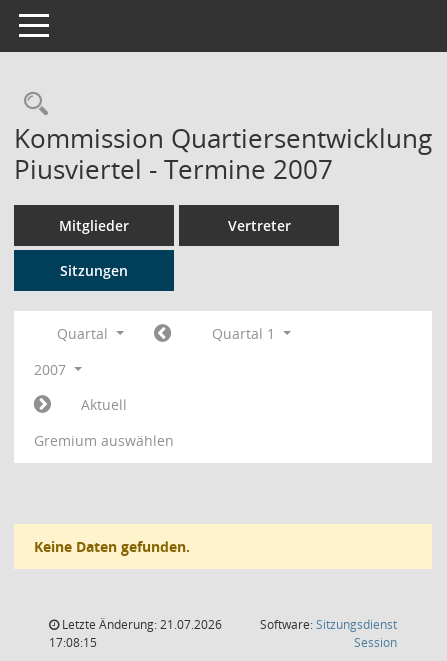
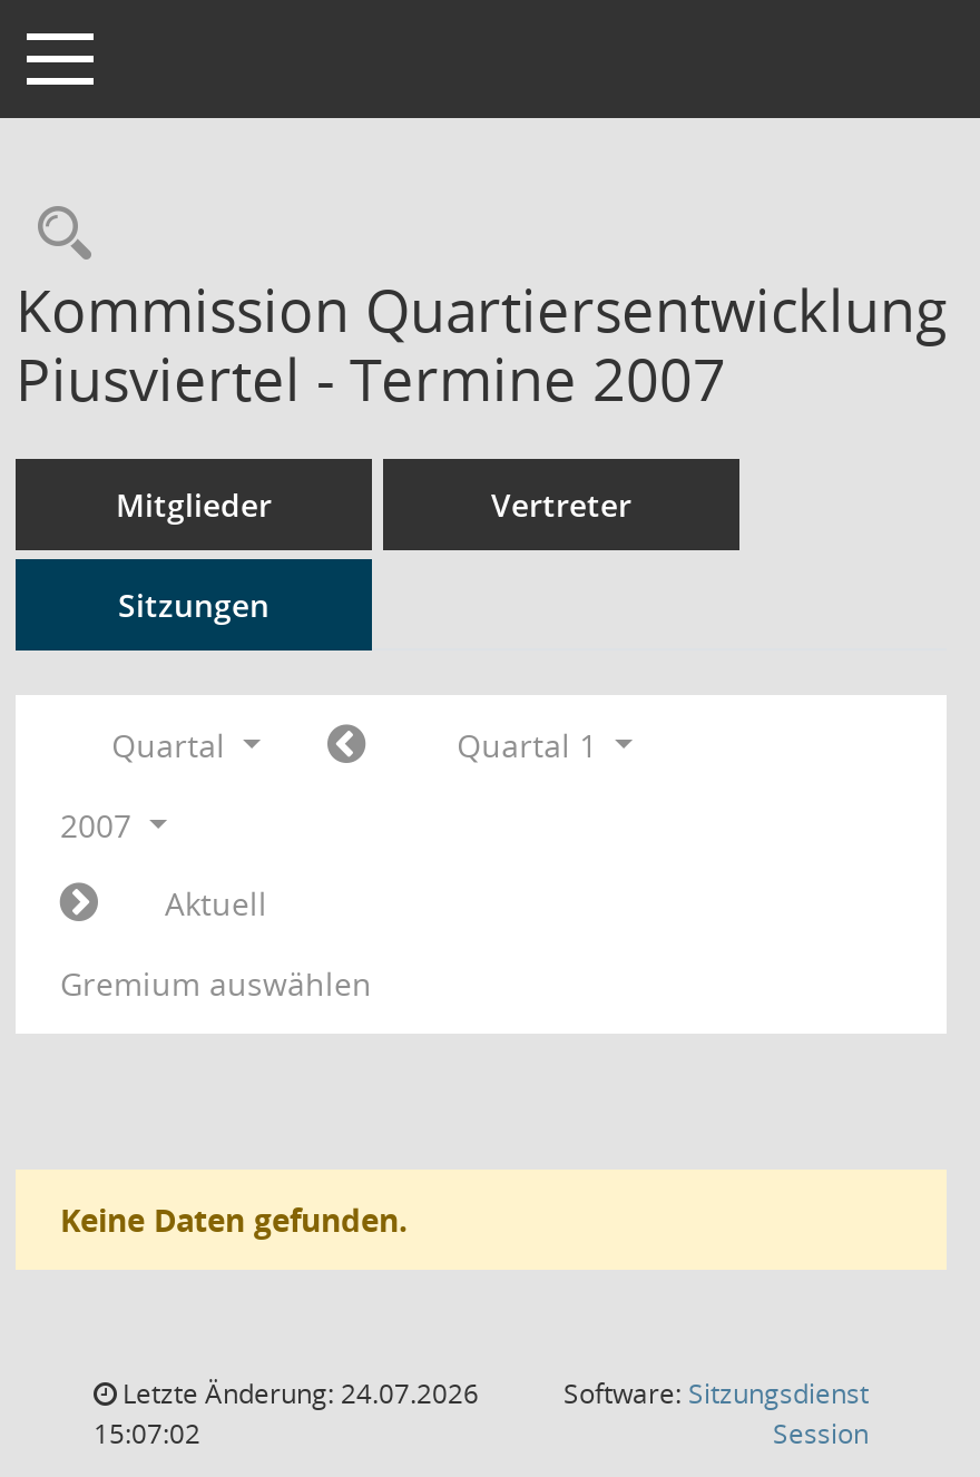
[59,616,222,633] Letzte Änderung: 21.07.2026 -> [116,1375,479,1412] Letzte Änderung: 24.07.2026
[49,634,97,651] 17:08:15 -> [94,1415,200,1452] 15:07:02

